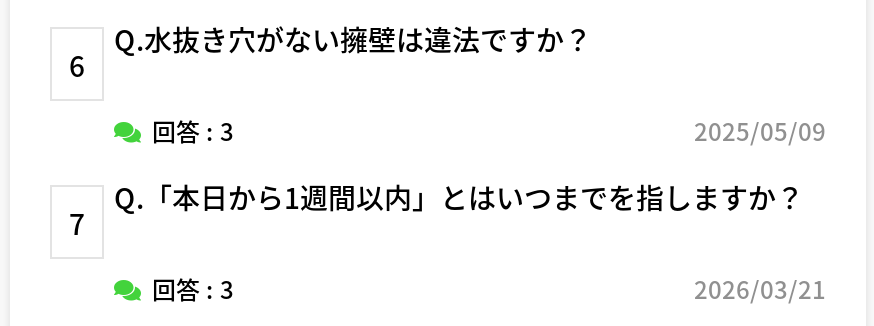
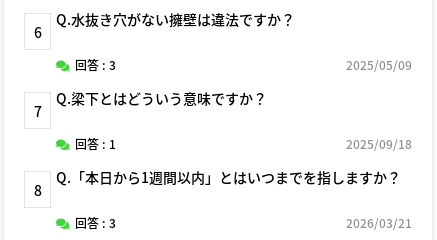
none -> [33,88,412,200] Q.梁下とはどういう意味ですか？ | 回答 : 1 | 2025/09/18 | 8

